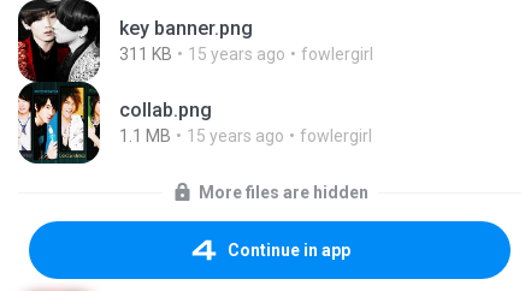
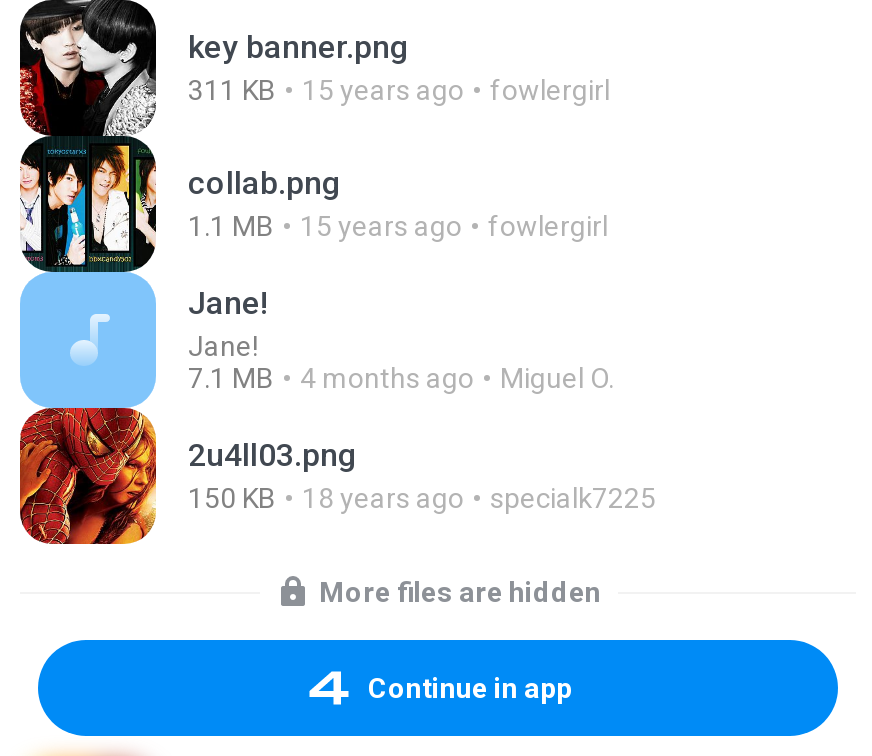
none -> [18,270,656,544] [image] | Jane! | Jane! | 7.1 MB | 4 months ago | Miguel O. | 2u4ll03.png | 150 KB | 18 years ago | specialk7225

